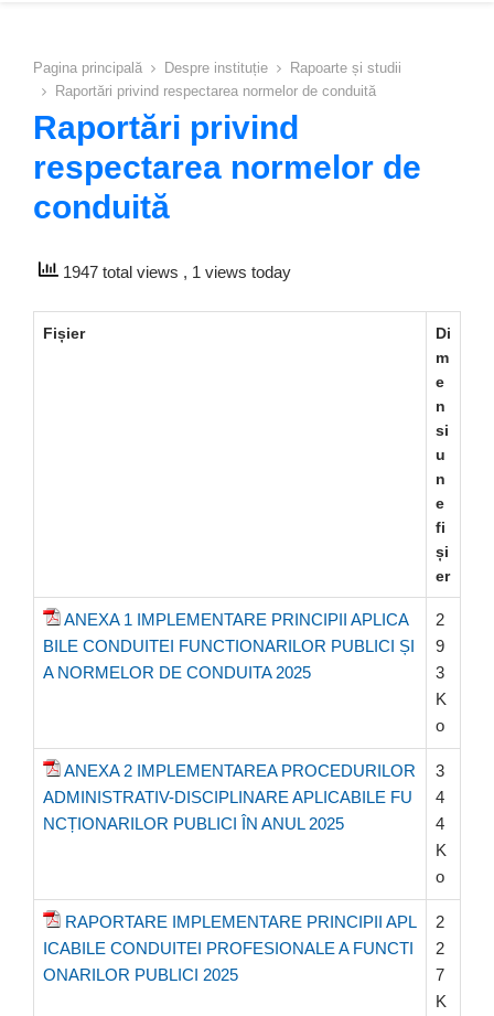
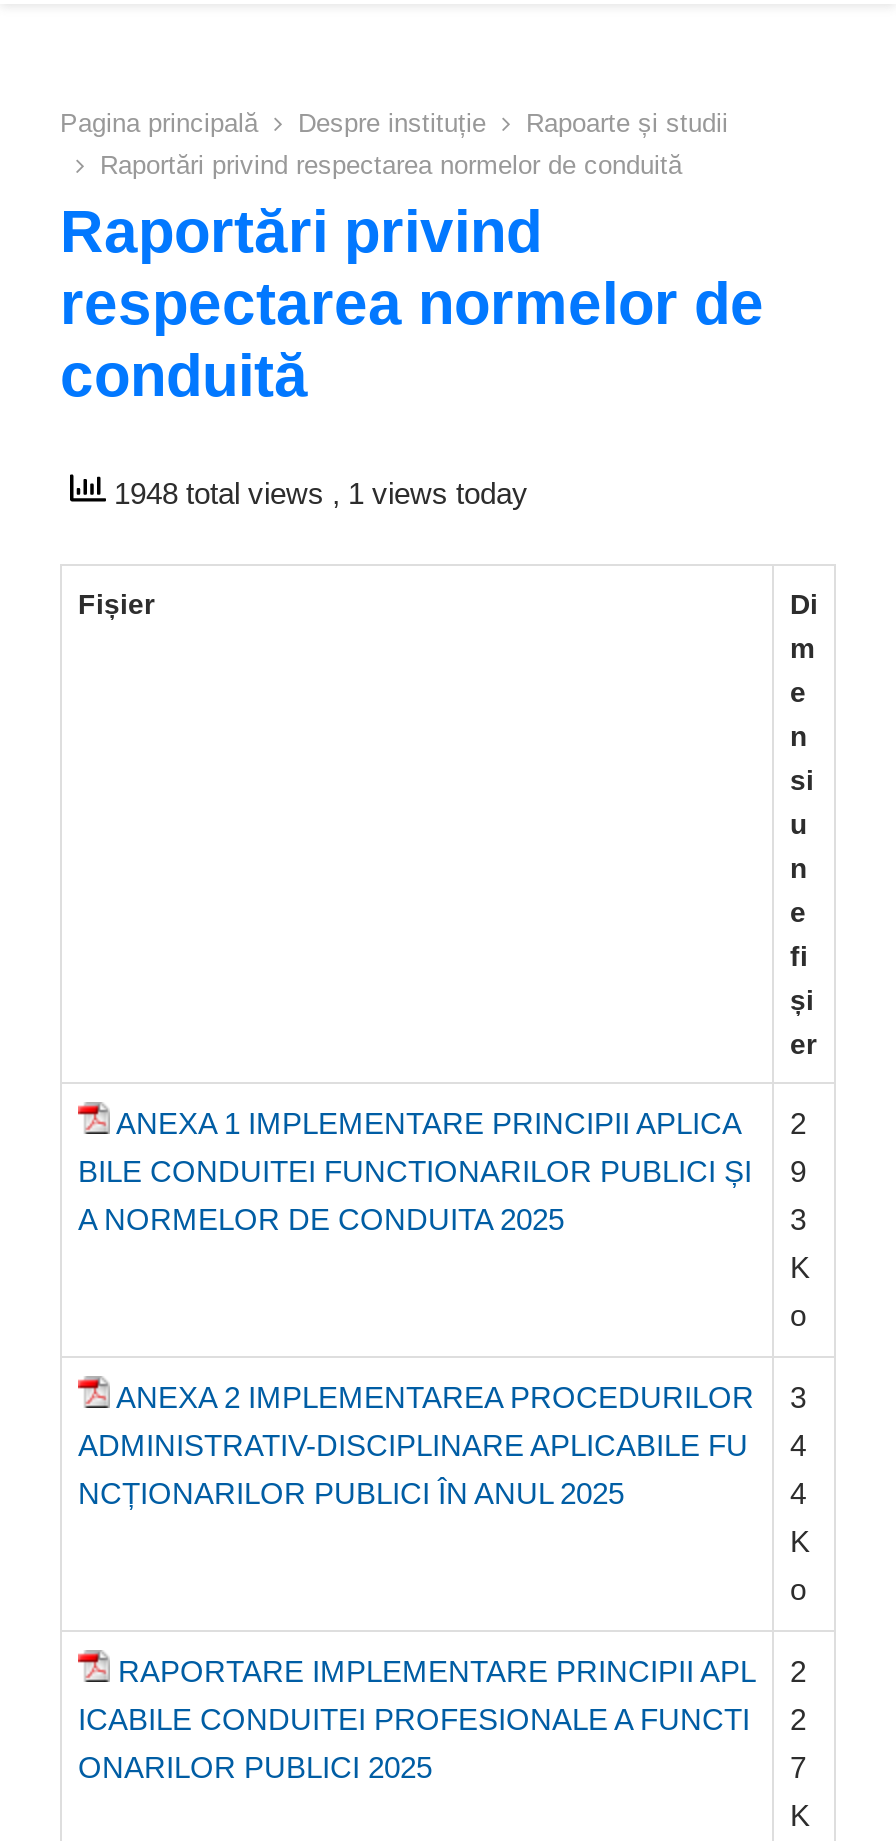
[58,262,291,281] 1947 total views, 1 views today -> [106,475,528,509] 1948 total views, 1 views today

